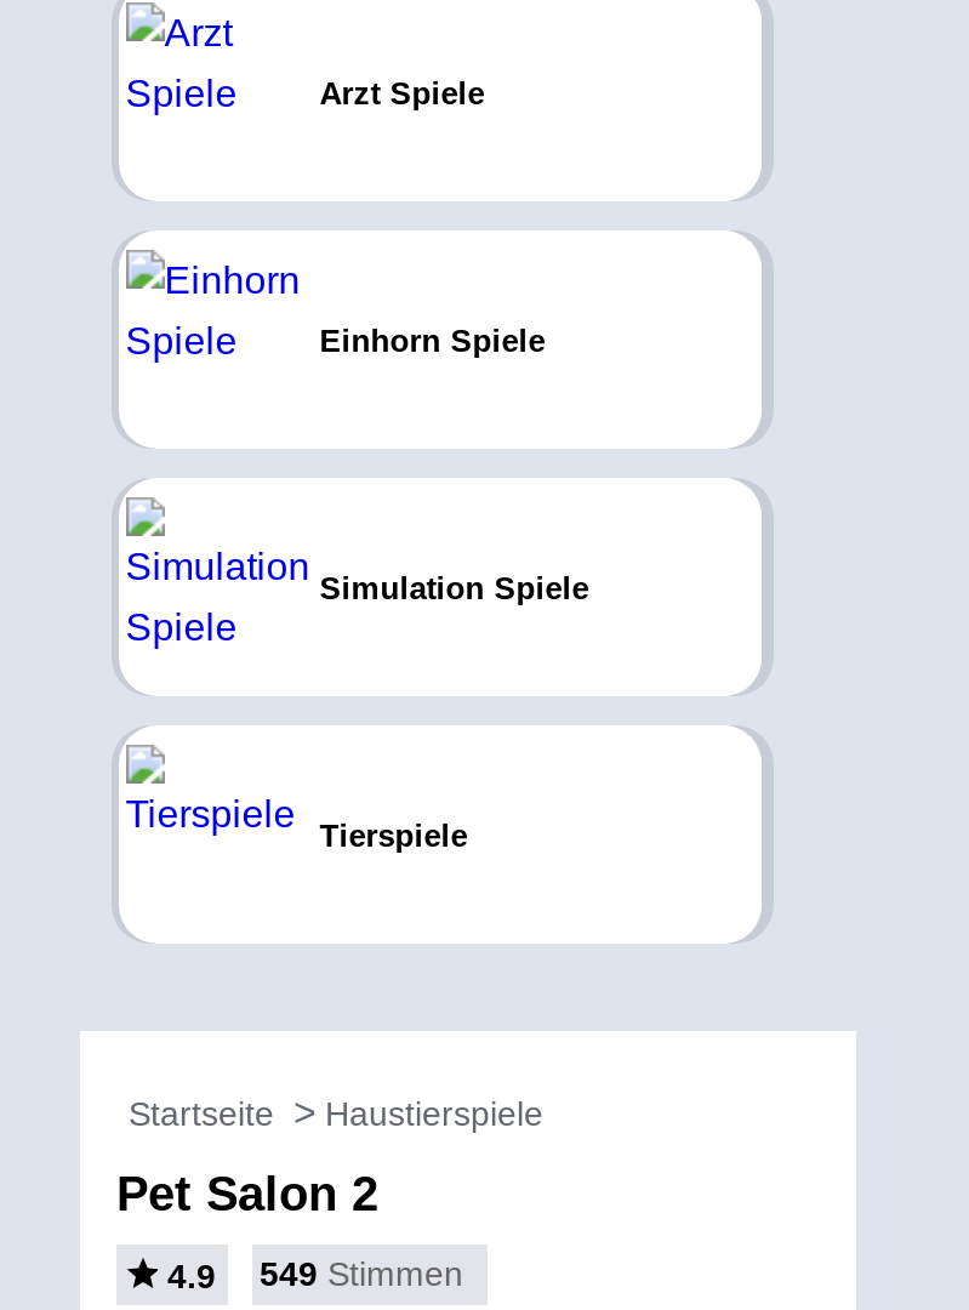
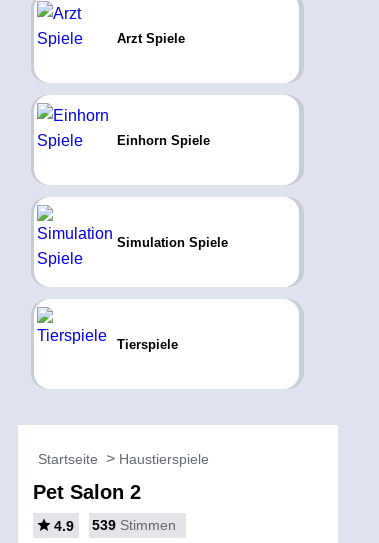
[167,1254,463,1295] 4.9 549 Stimmen -> [54,517,176,534] 4.9 539 Stimmen

